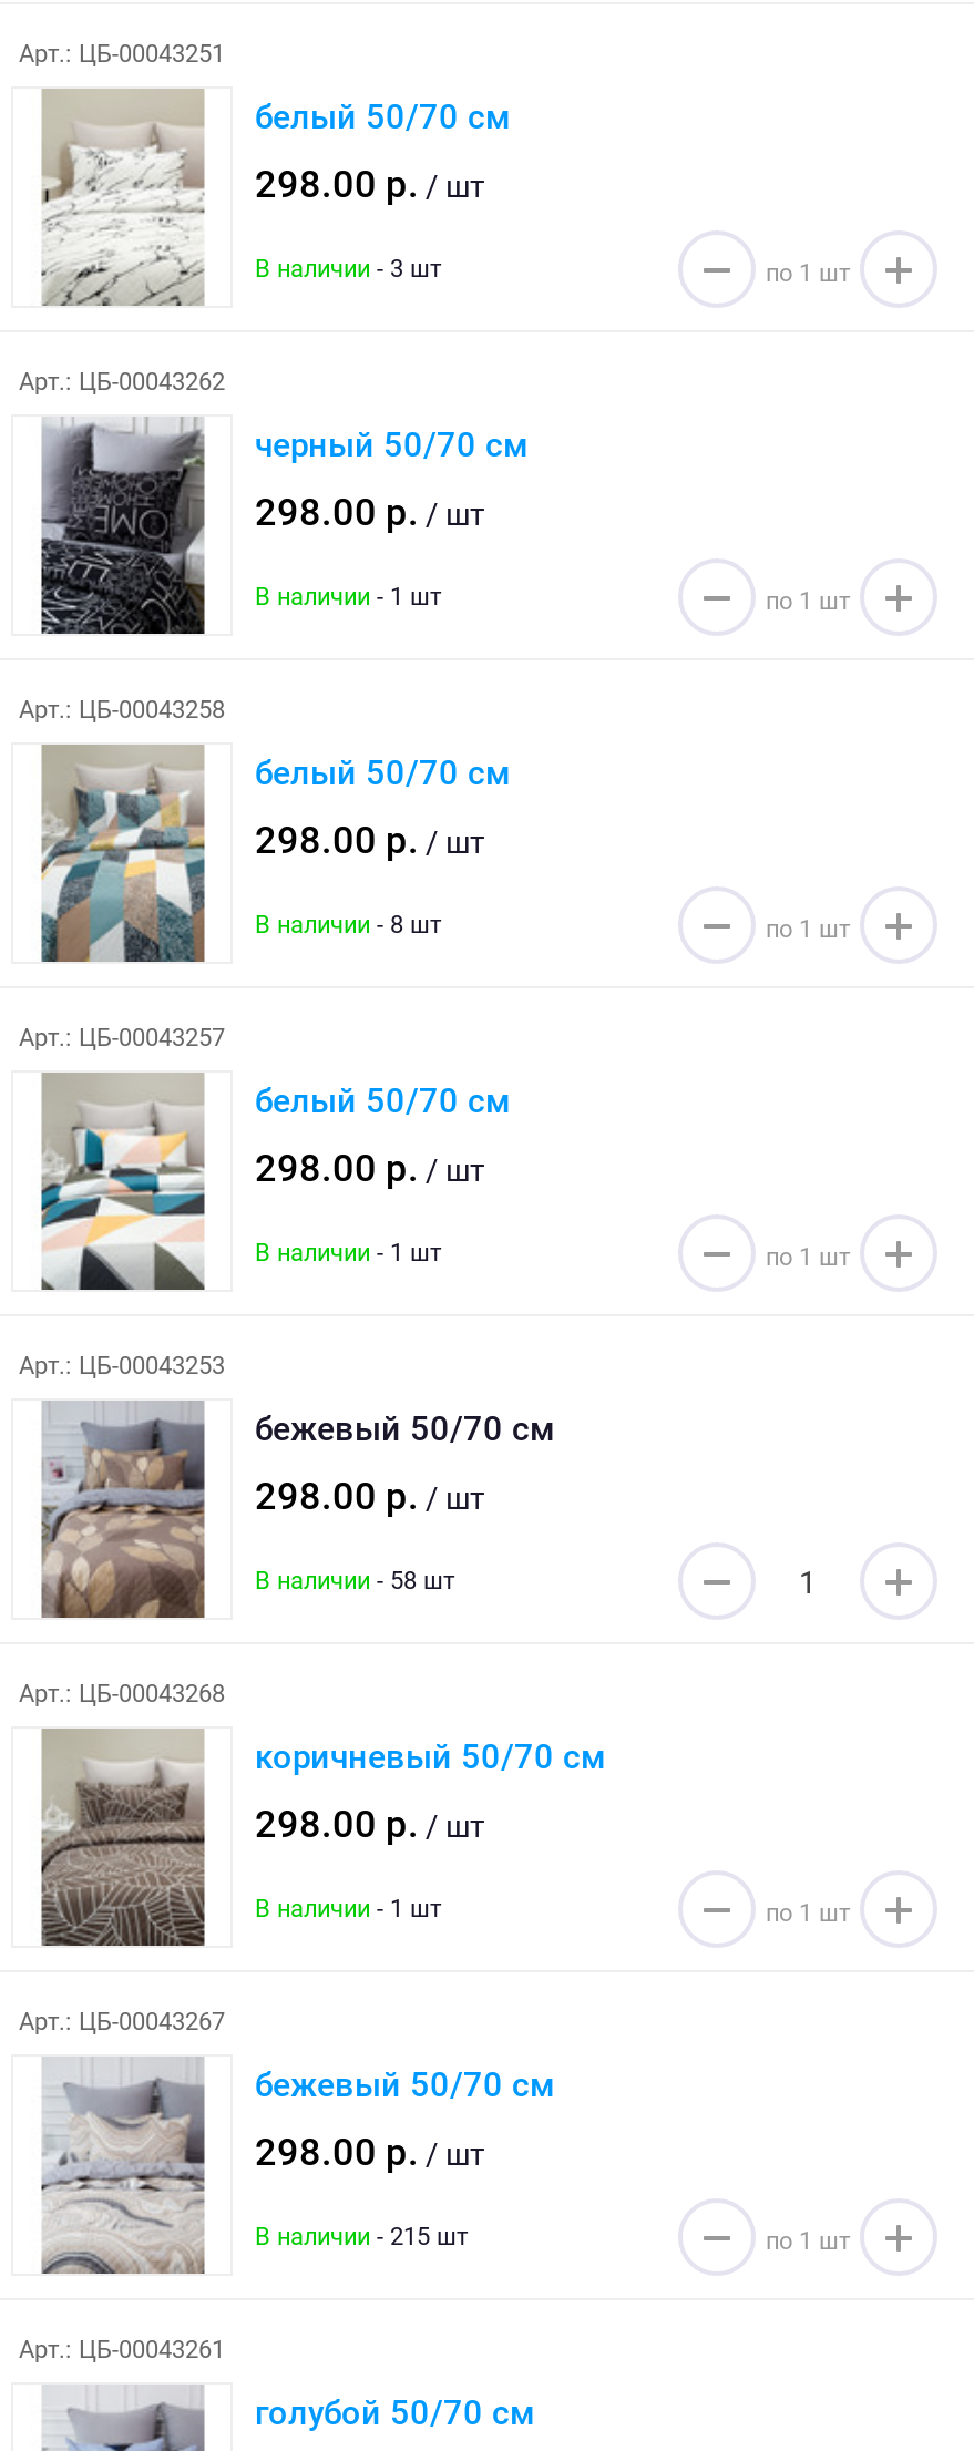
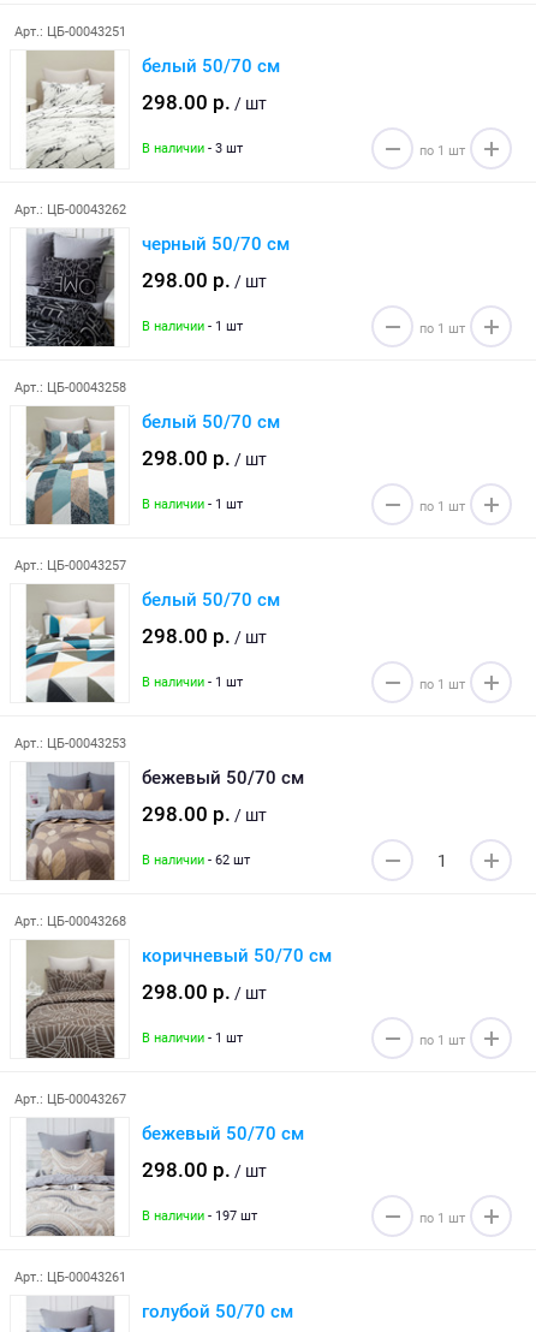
[255,910,441,939] В наличии - 8 шт -> [142,496,243,512] В наличии - 1 шт
[255,1566,454,1594] В наличии - 58 шт -> [142,852,250,867] В наличии - 62 шт
[255,2222,468,2250] В наличии - 215 шт -> [142,1208,257,1223] В наличии - 197 шт

